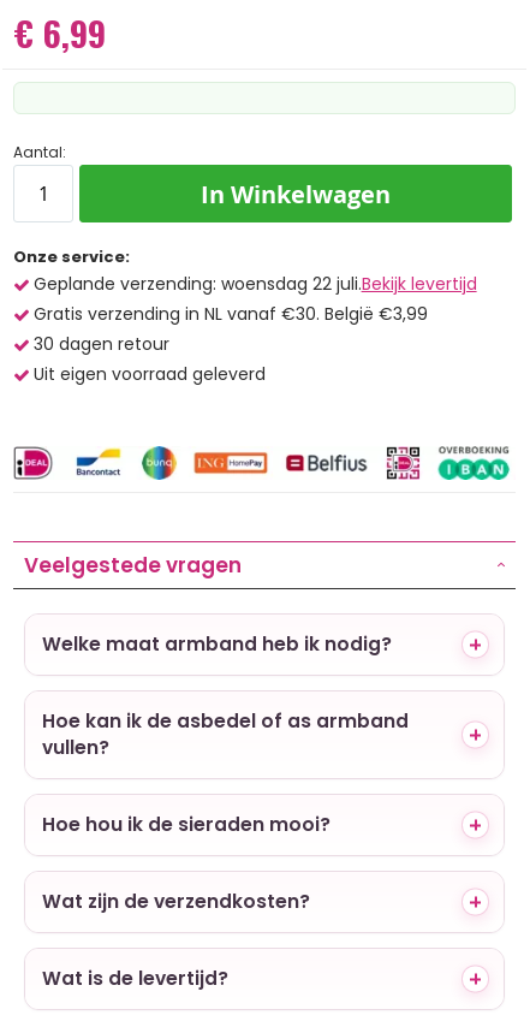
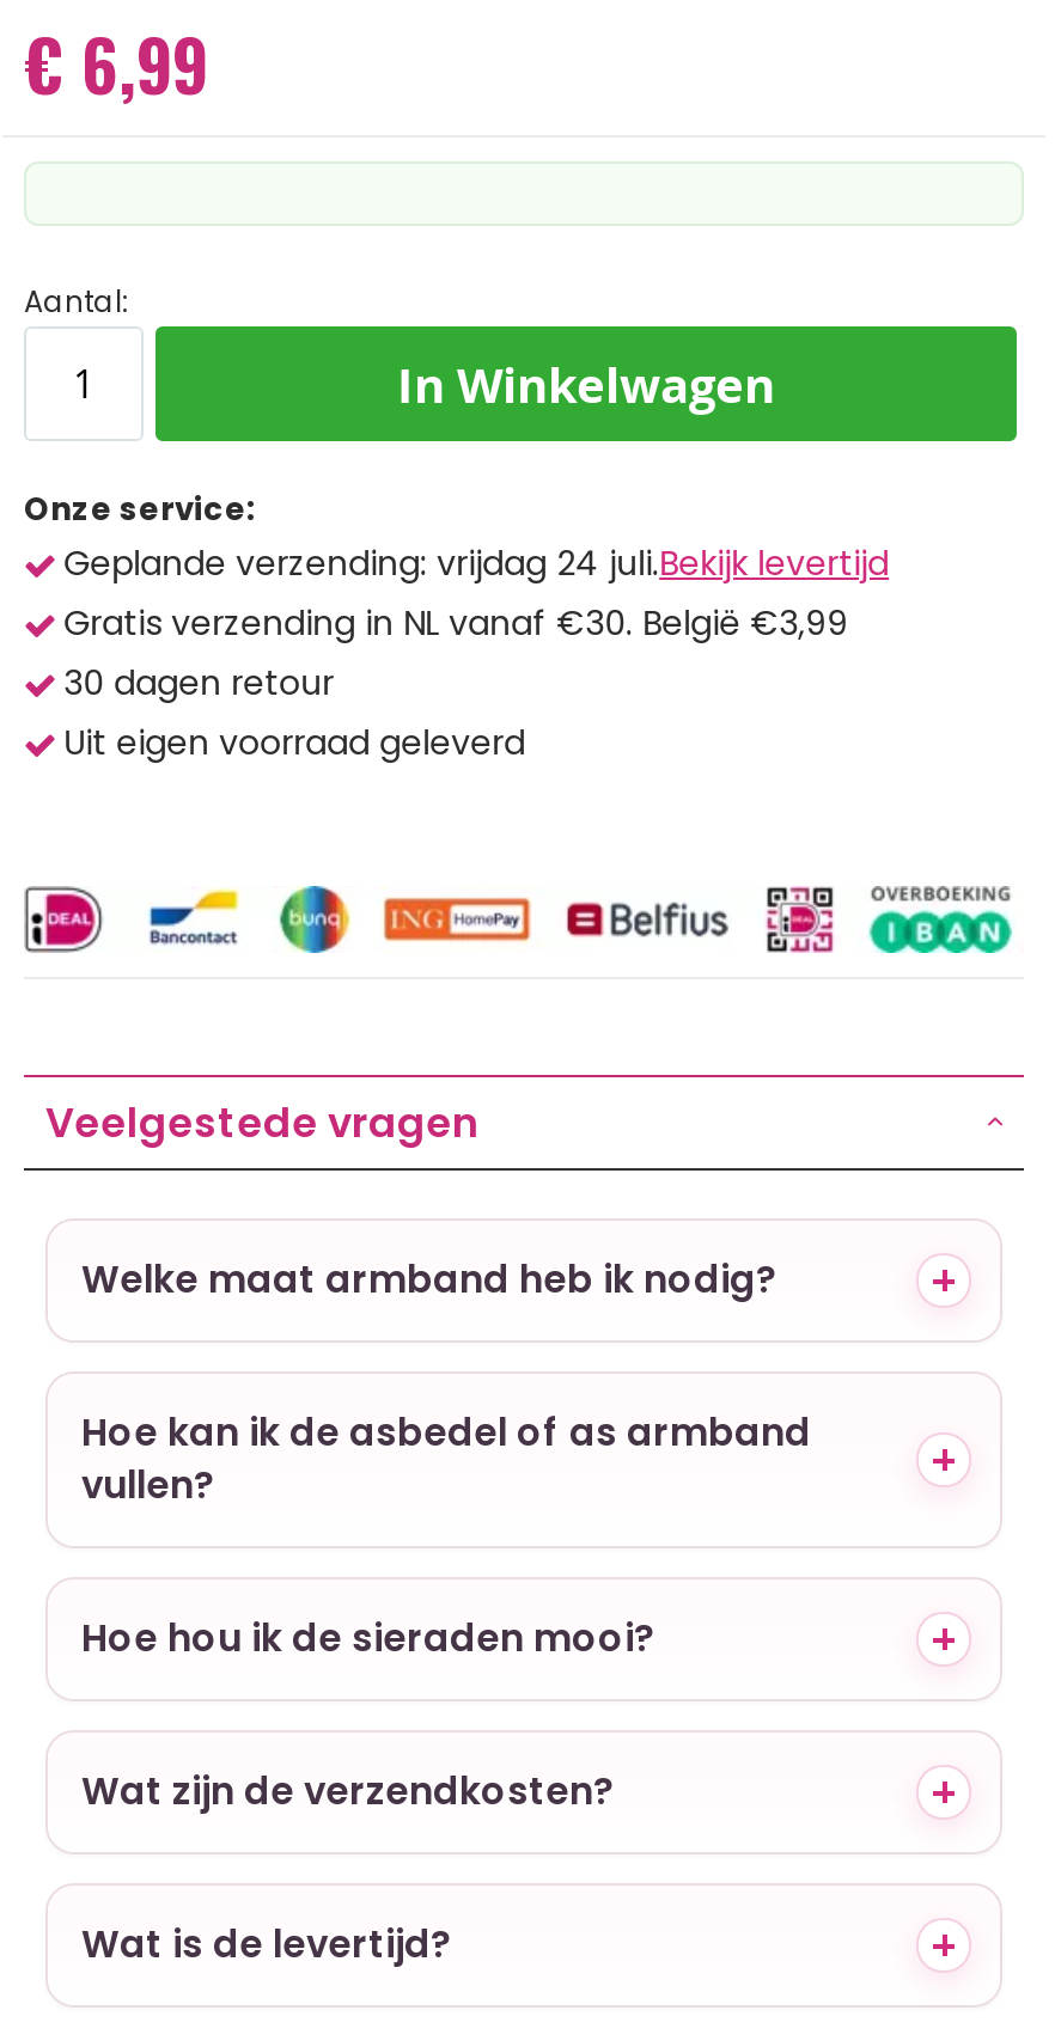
[33,272,477,296] Geplande verzending: woensdag 22 juli.Bekijk levertijd -> [64,539,889,587] Geplande verzending: vrijdag 24 juli.Bekijk levertijd

